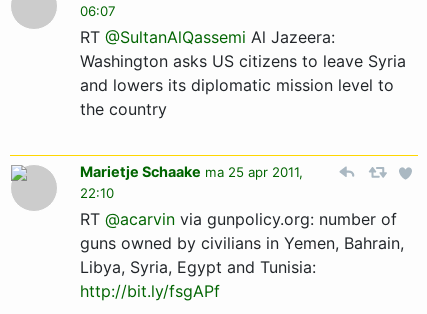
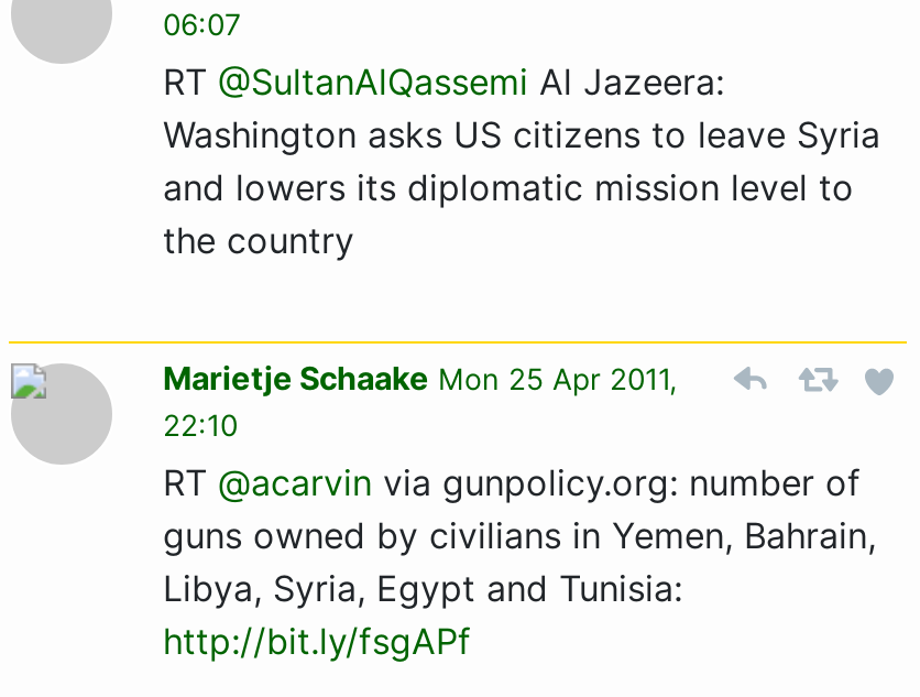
[80,163,303,180] Marietje Schaake ma 25 apr 2011, -> [163,359,678,396] Marietje Schaake Mon 25 Apr 2011,

